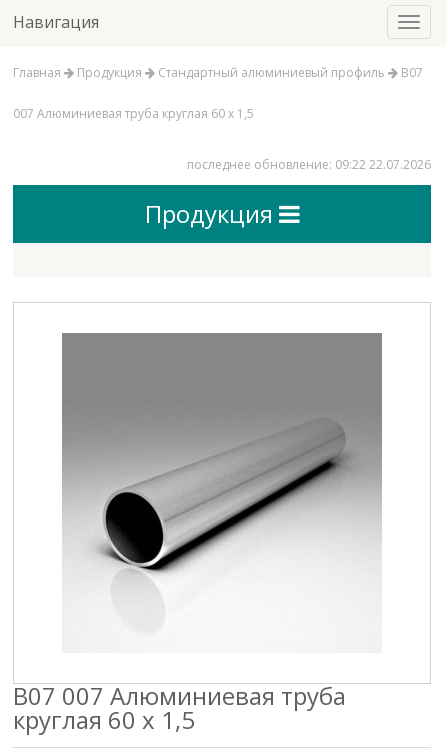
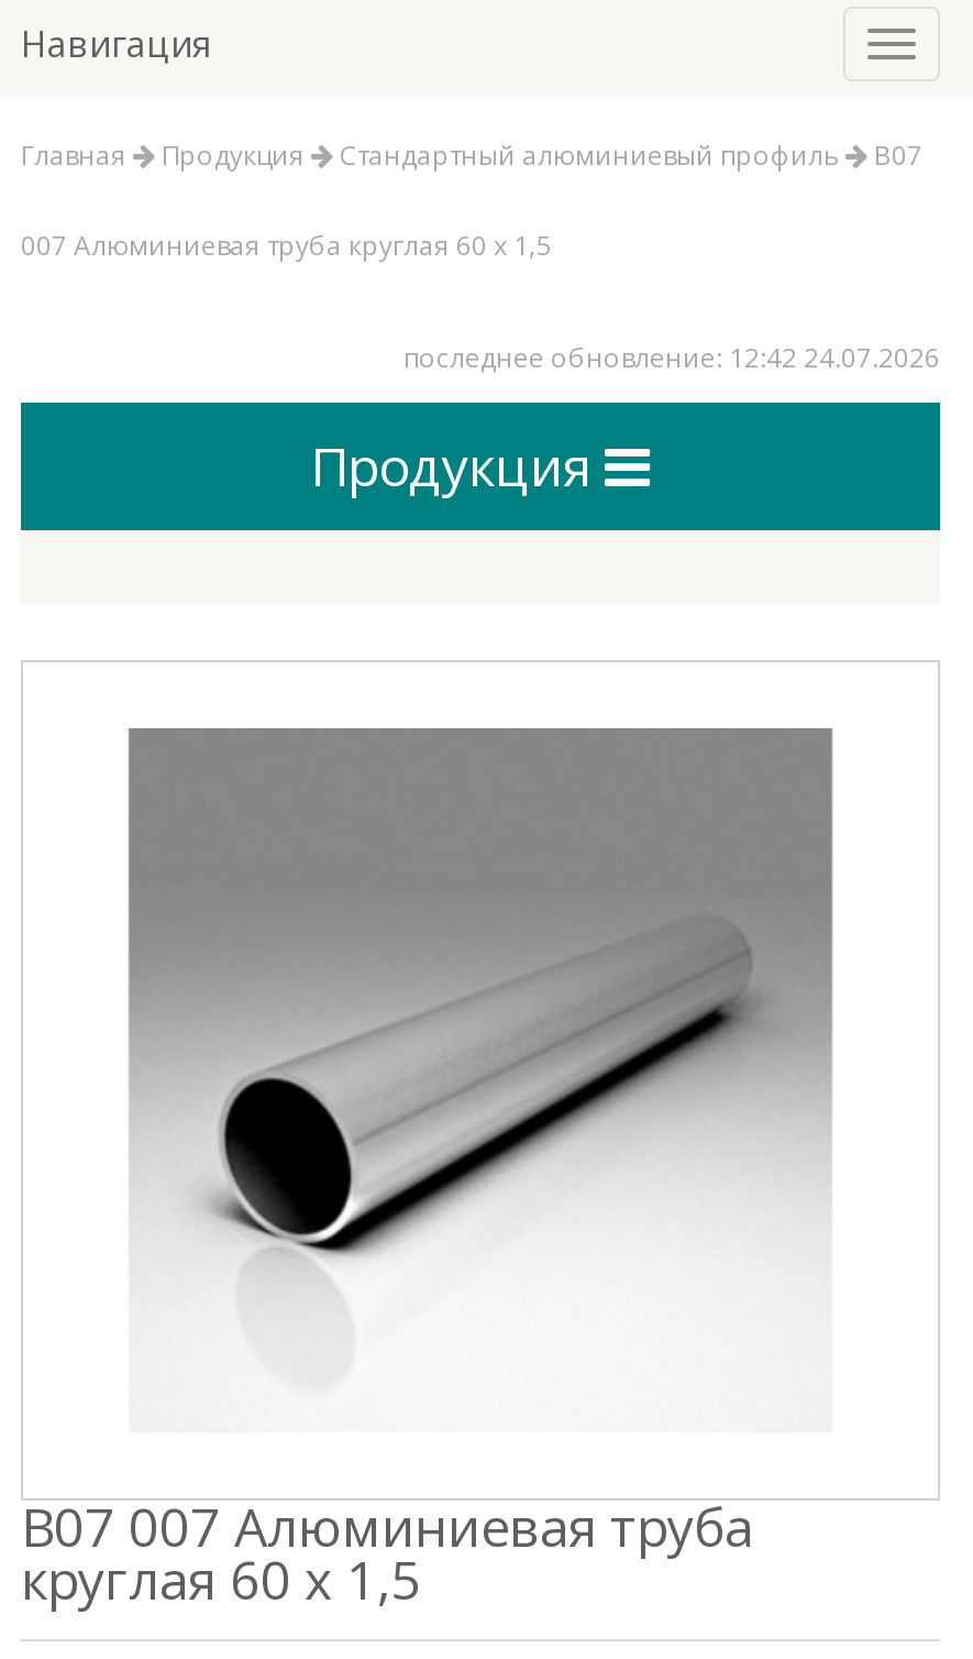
[187,156,431,173] последнее обновление: 09:22 22.07.2026 -> [403,338,940,375] последнее обновление: 12:42 24.07.2026

